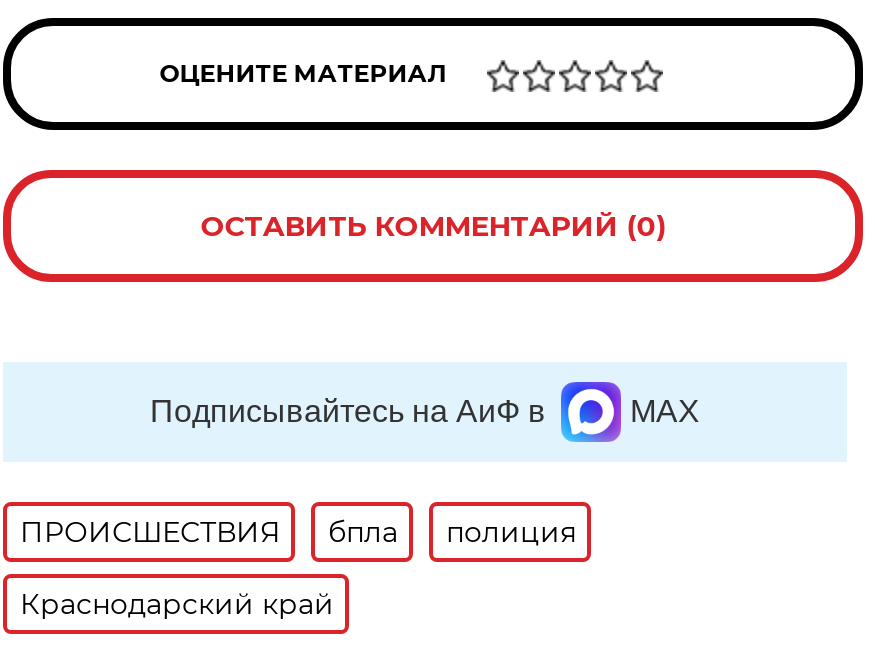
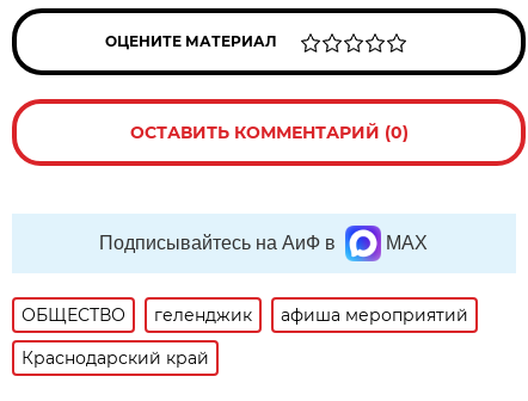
[20,514,576,550] ПРОИСШЕСТВИЯ | бпла | полиция -> [22,304,469,326] ОБЩЕСТВО | геленджик | афиша мероприятий

